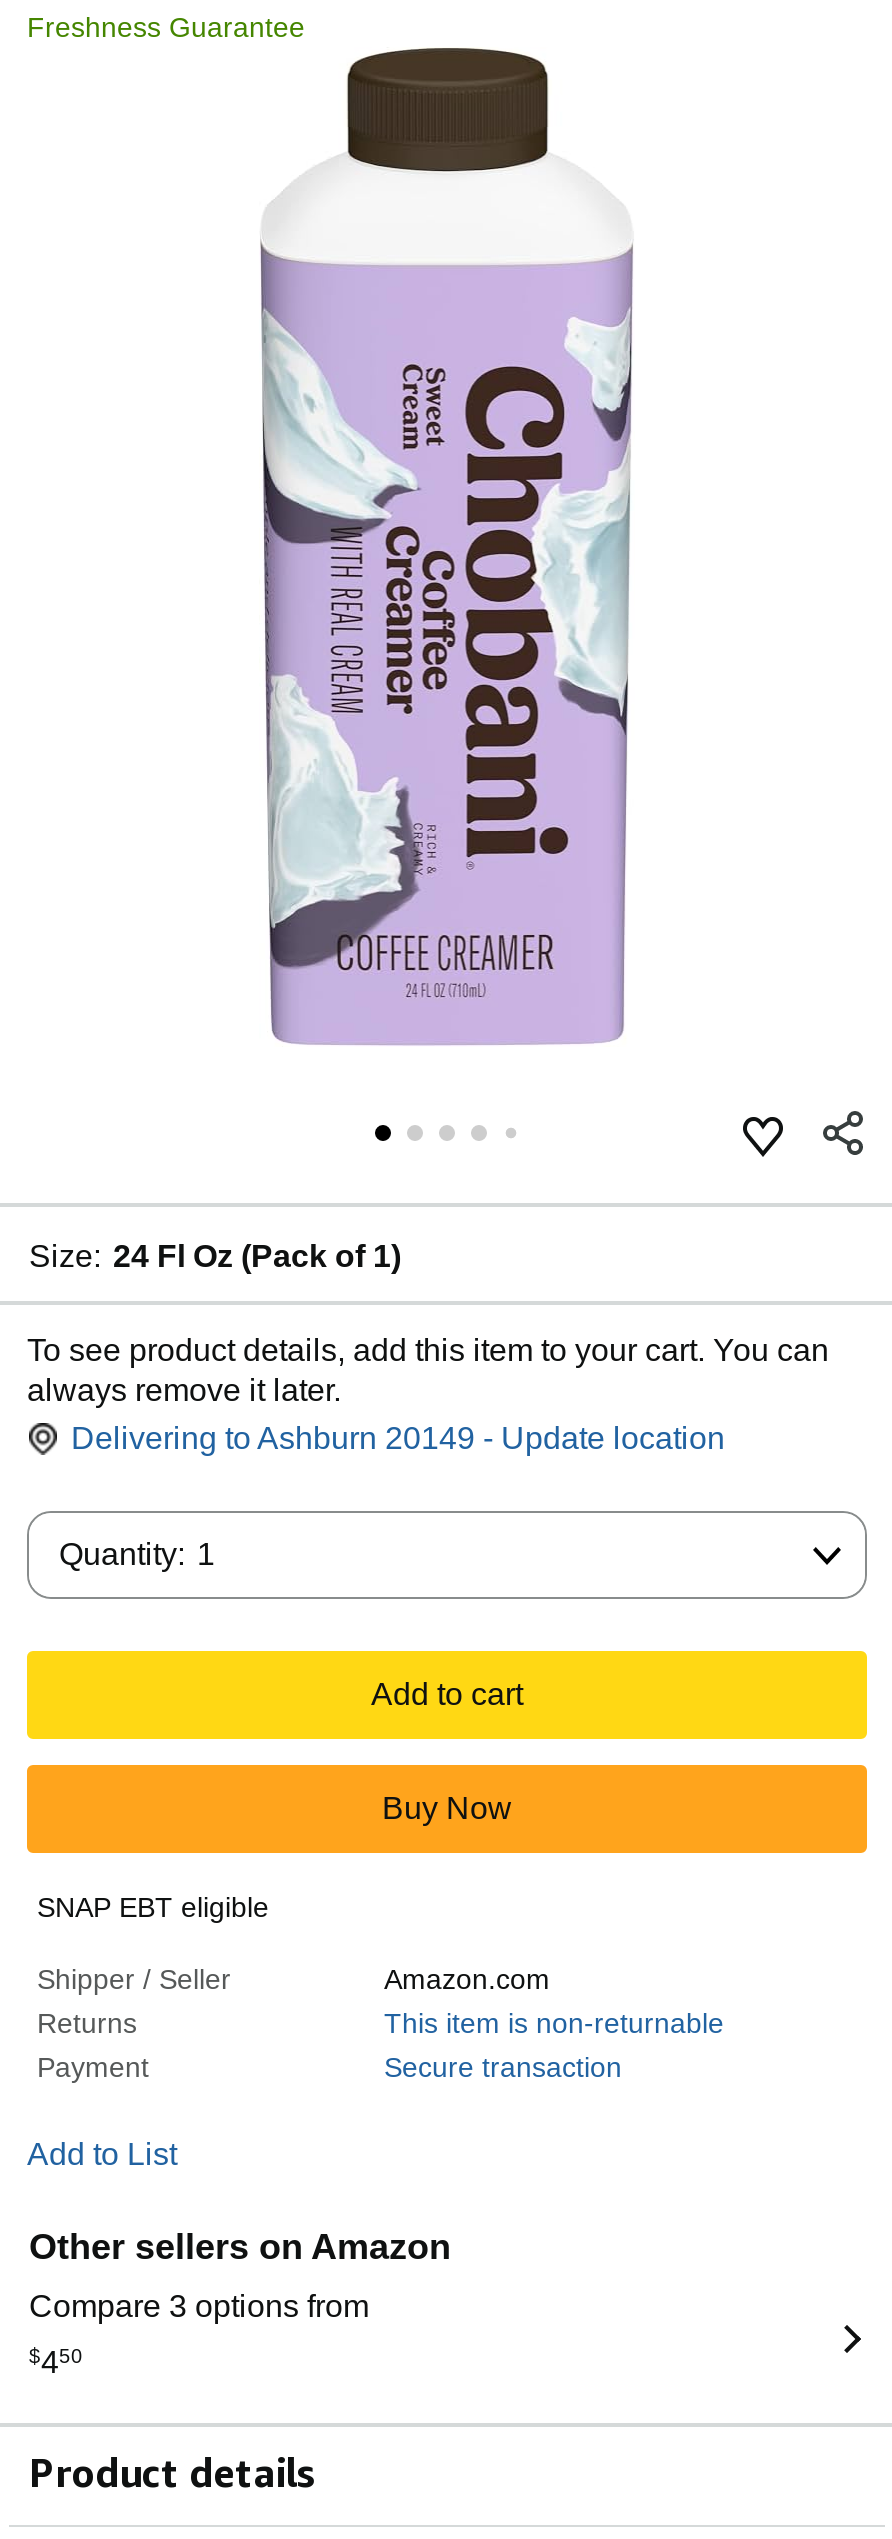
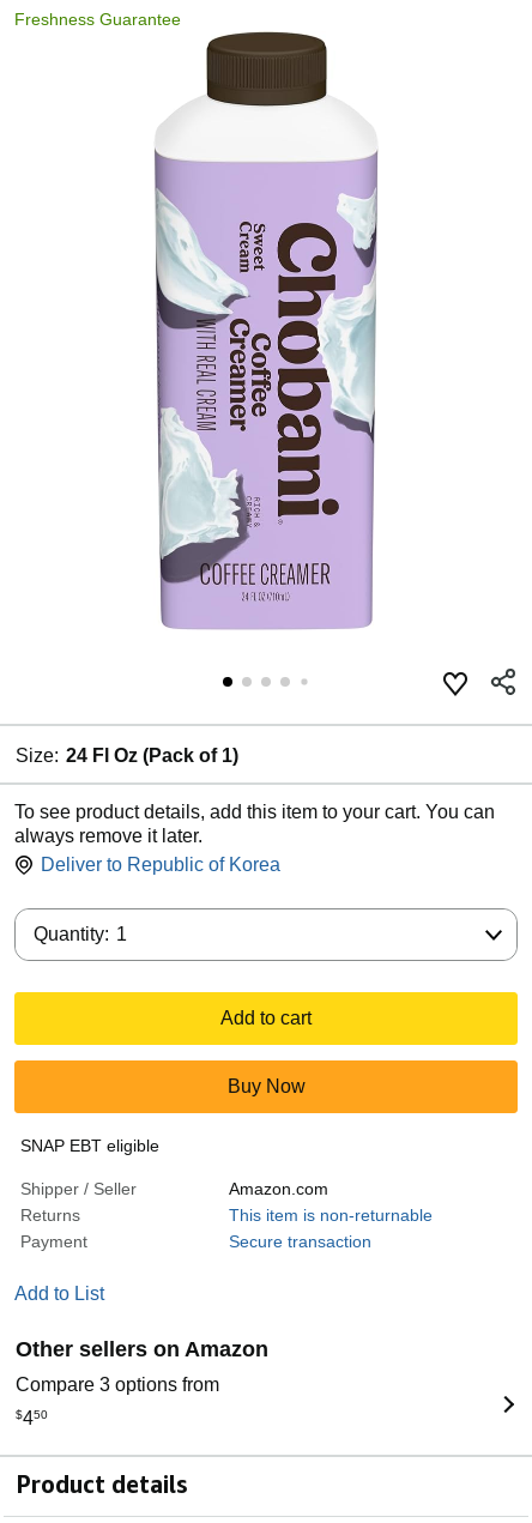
[71,1421,725,1455] Delivering to Ashburn 20149 - Update location -> [41,854,280,875] Deliver to Republic of Korea

